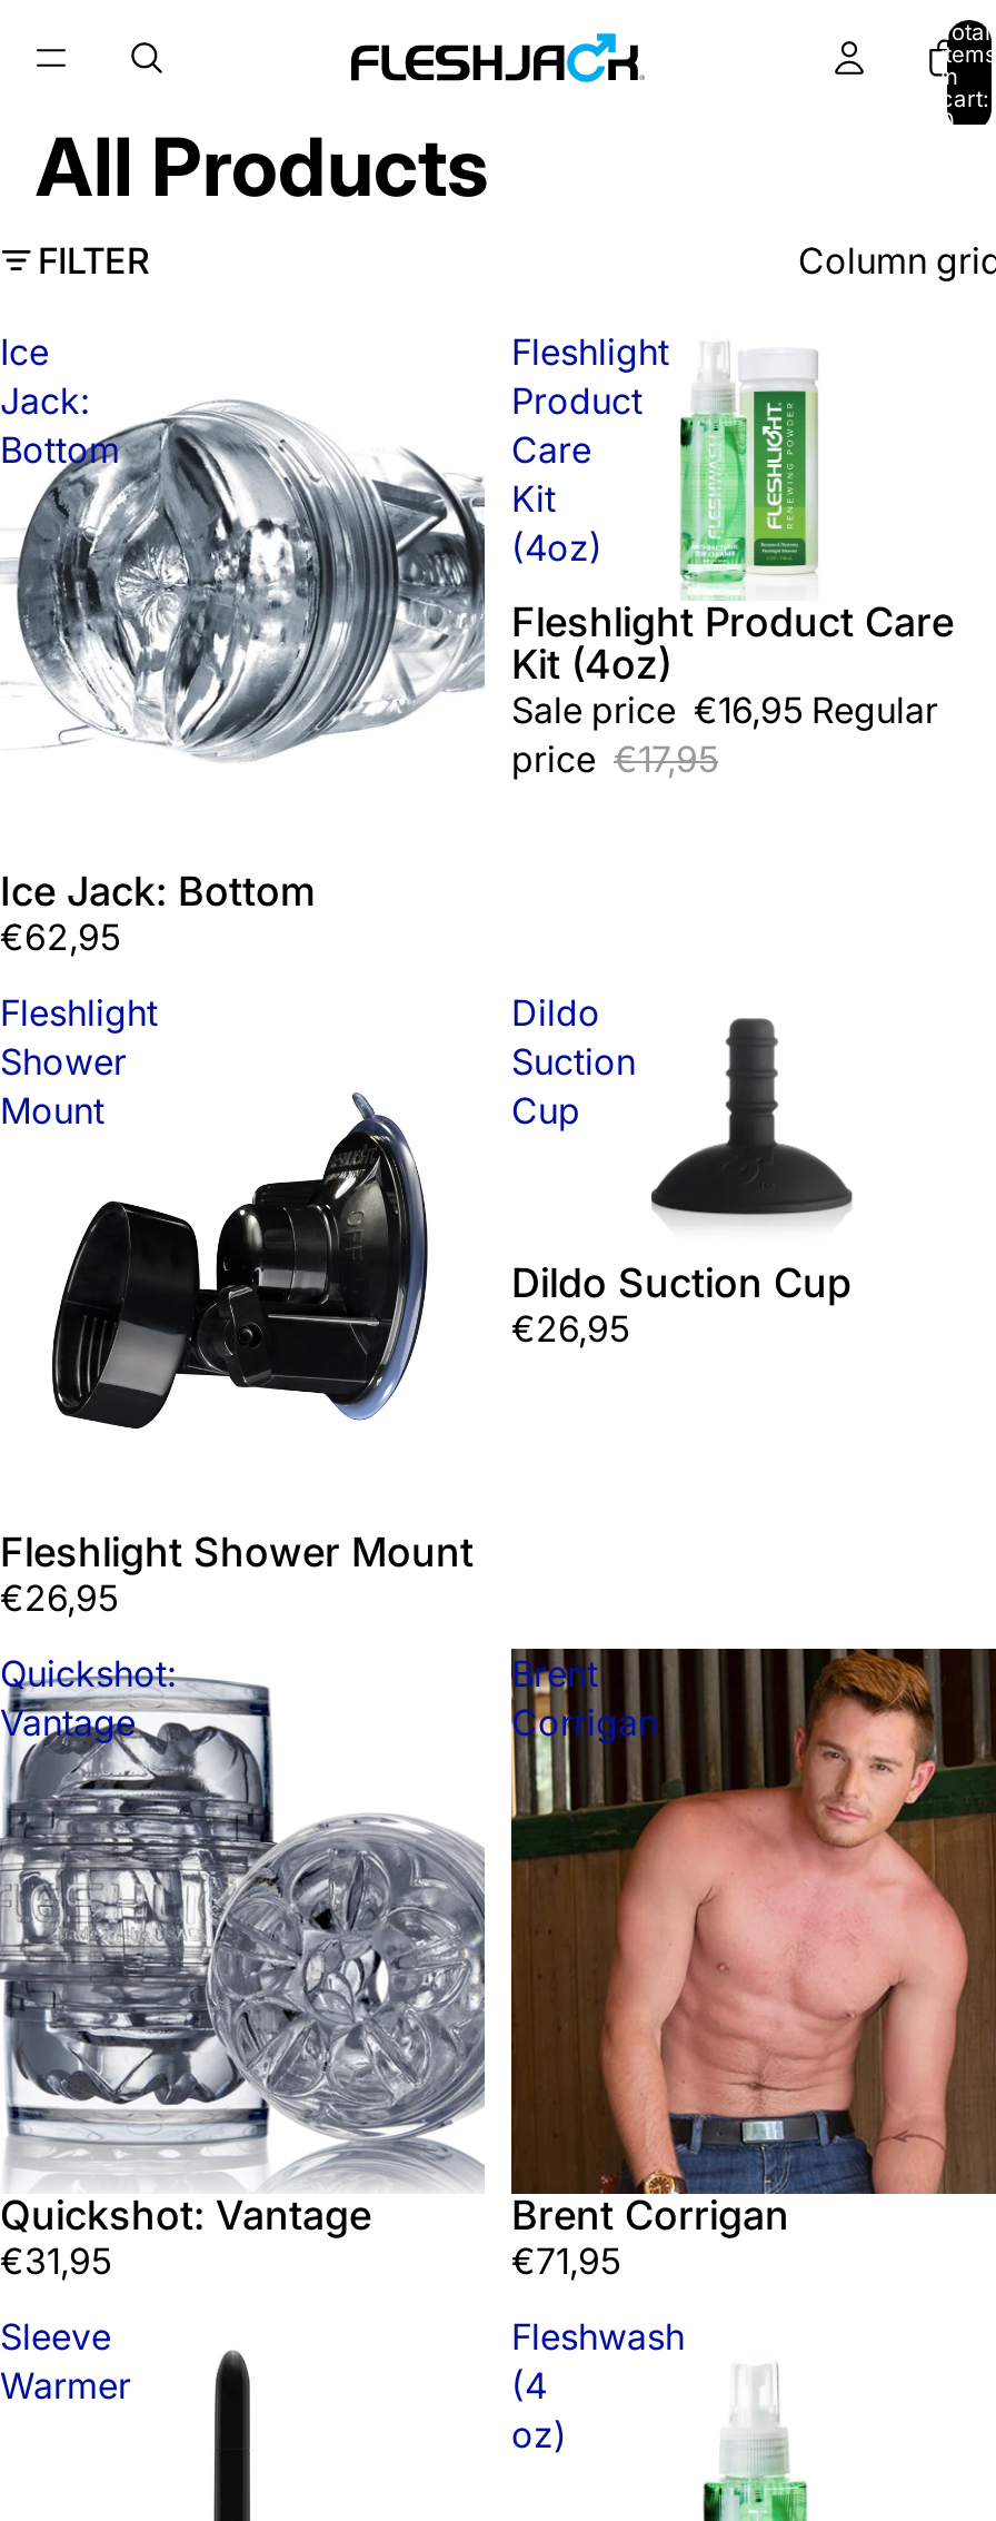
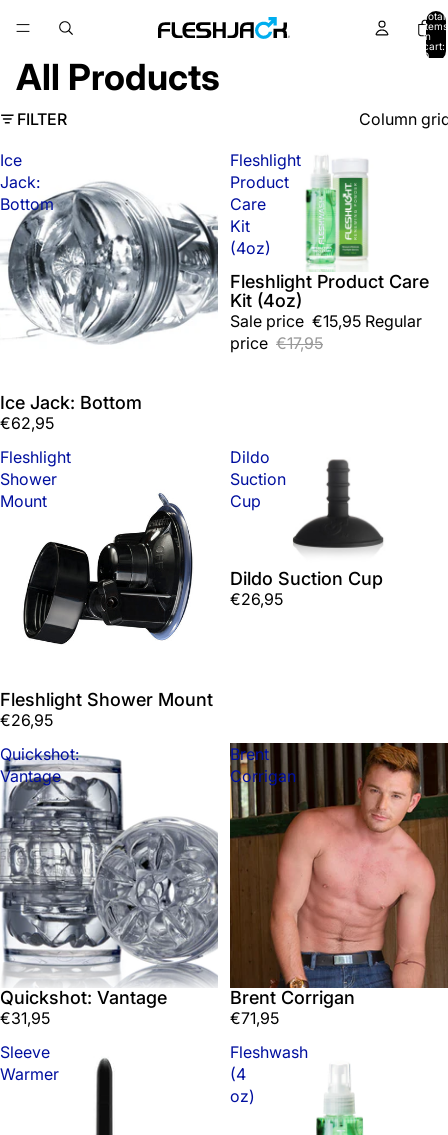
[511,687,938,732] Sale price €16,95 Regular -> [230,311,422,331] Sale price €15,95 Regular

